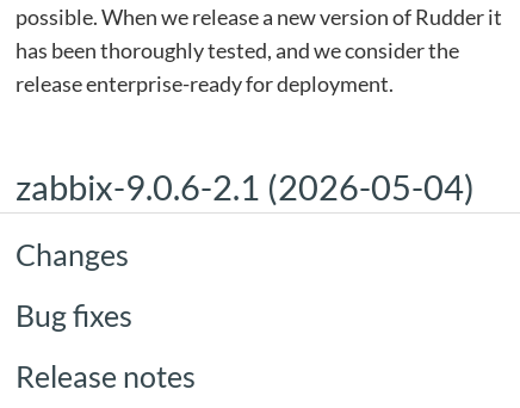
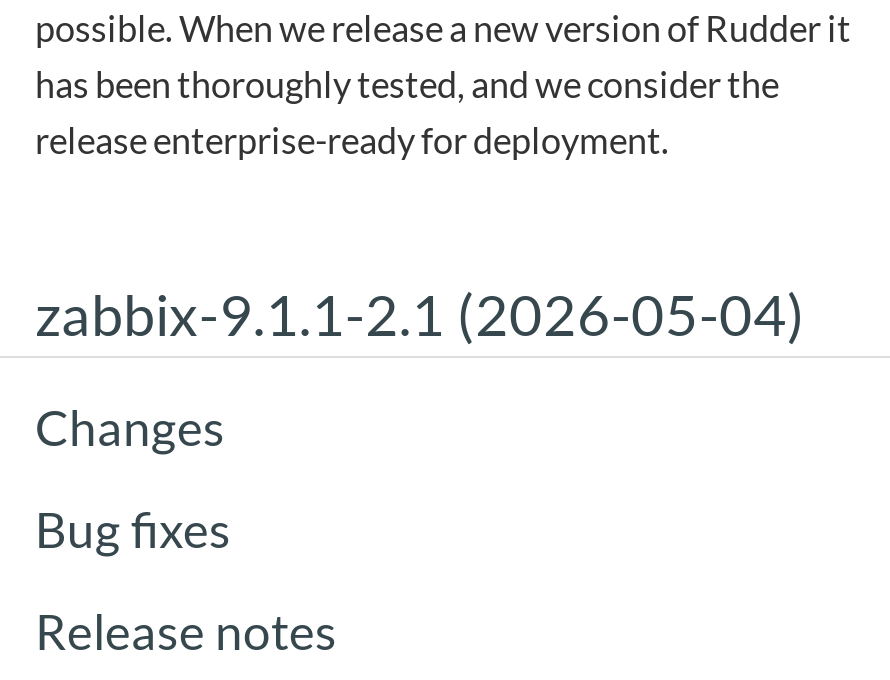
[16,167,475,208] zabbix-9.0.6-2.1 (2026-05-04) -> [35,281,805,349] zabbix-9.1.1-2.1 (2026-05-04)

